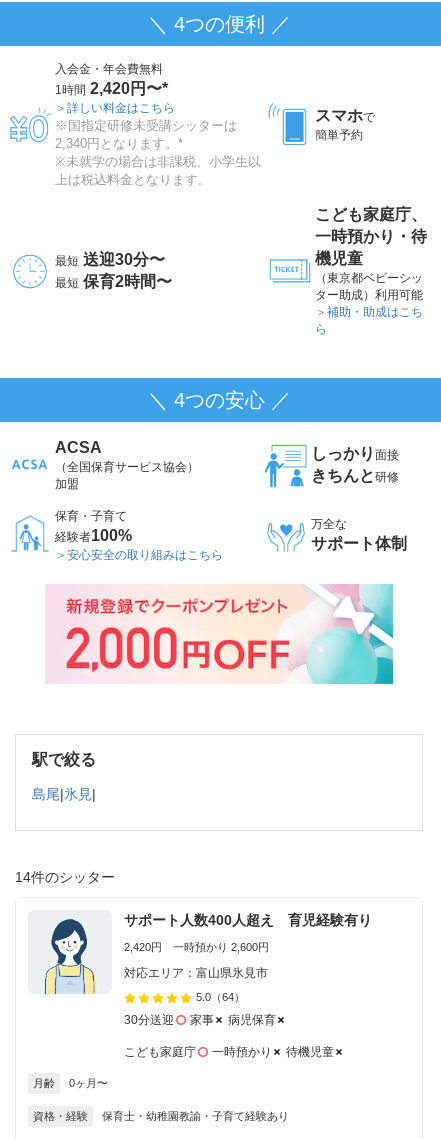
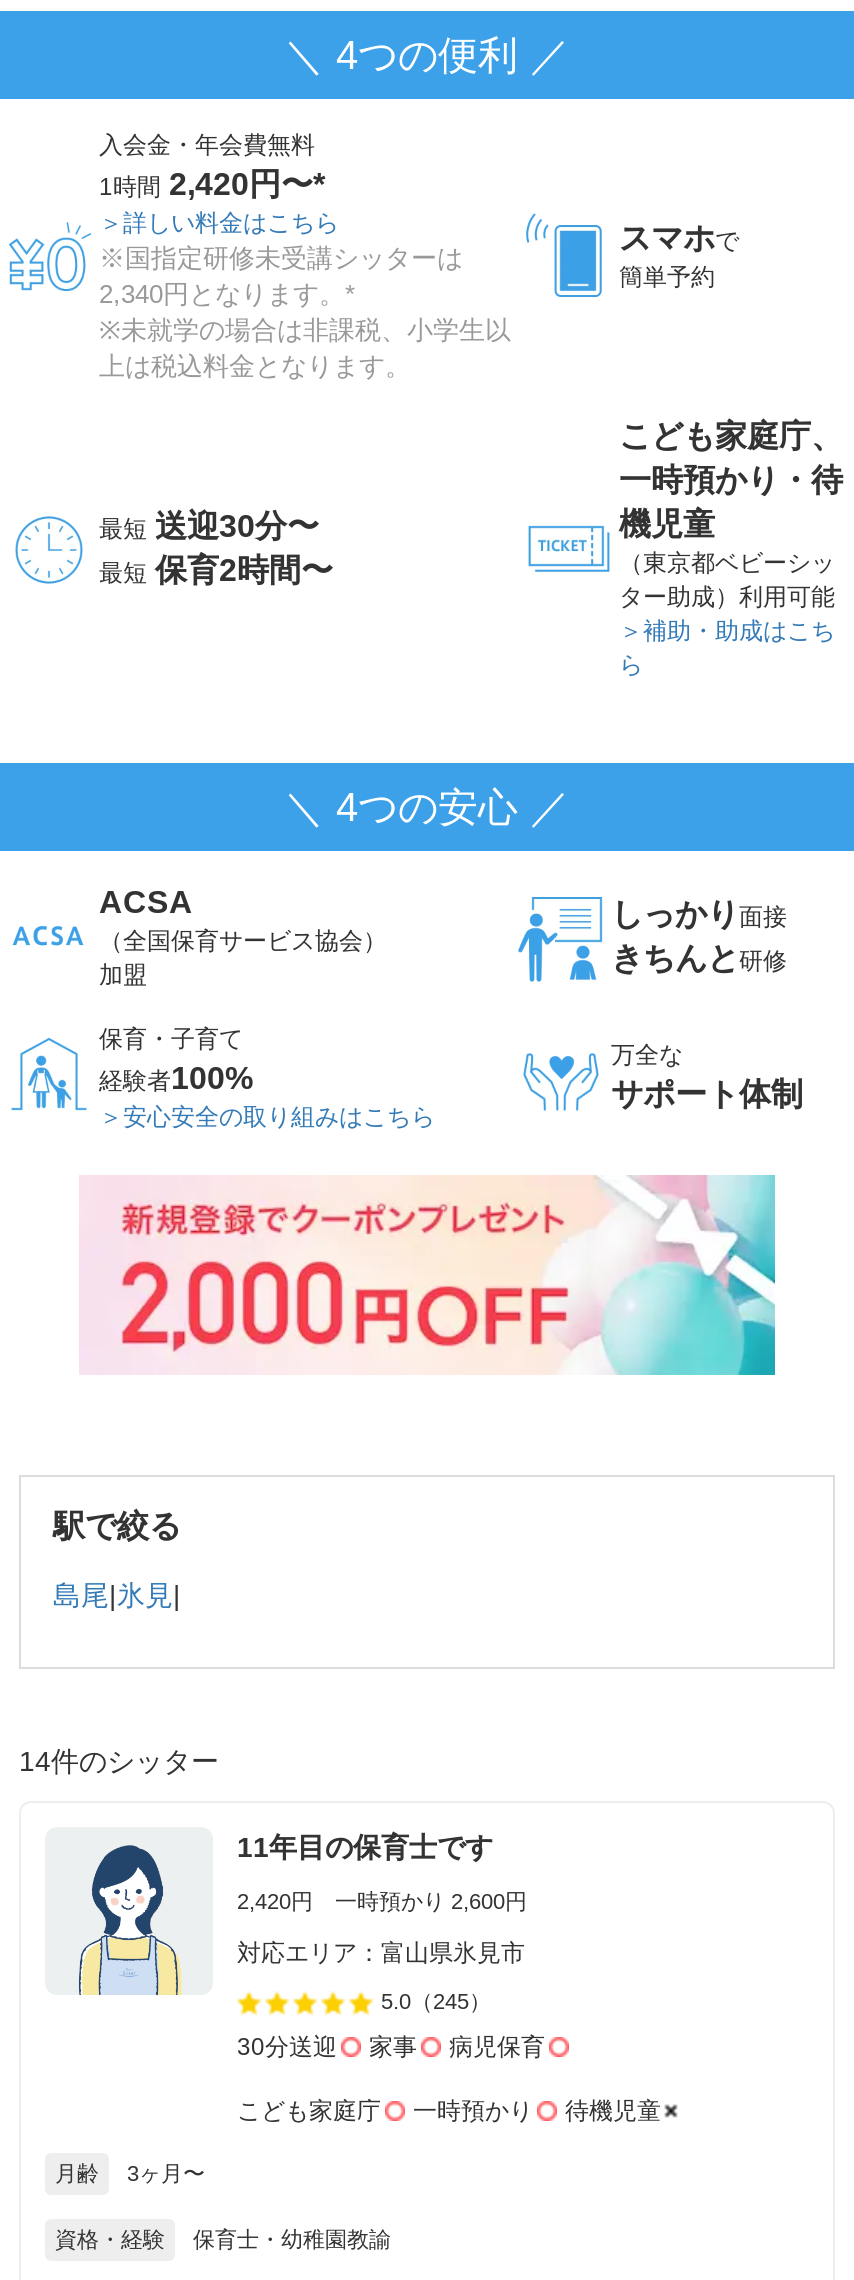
[124,912,372,928] サポート人数400人超え 育児経験有り -> [237,1831,493,1863] 11年目の保育士です
[196,991,245,1003] 5.0（64） -> [381,1989,491,2013] 5.0（245）
[69,1077,108,1089] 0ヶ月〜 -> [127,2161,205,2185] 3ヶ月〜
[102,1110,289,1122] 保育士・幼稚園教諭・子育て経験あり -> [193,2227,391,2251] 保育士・幼稚園教諭

